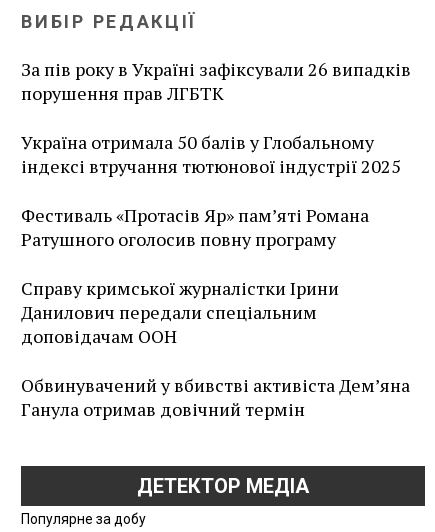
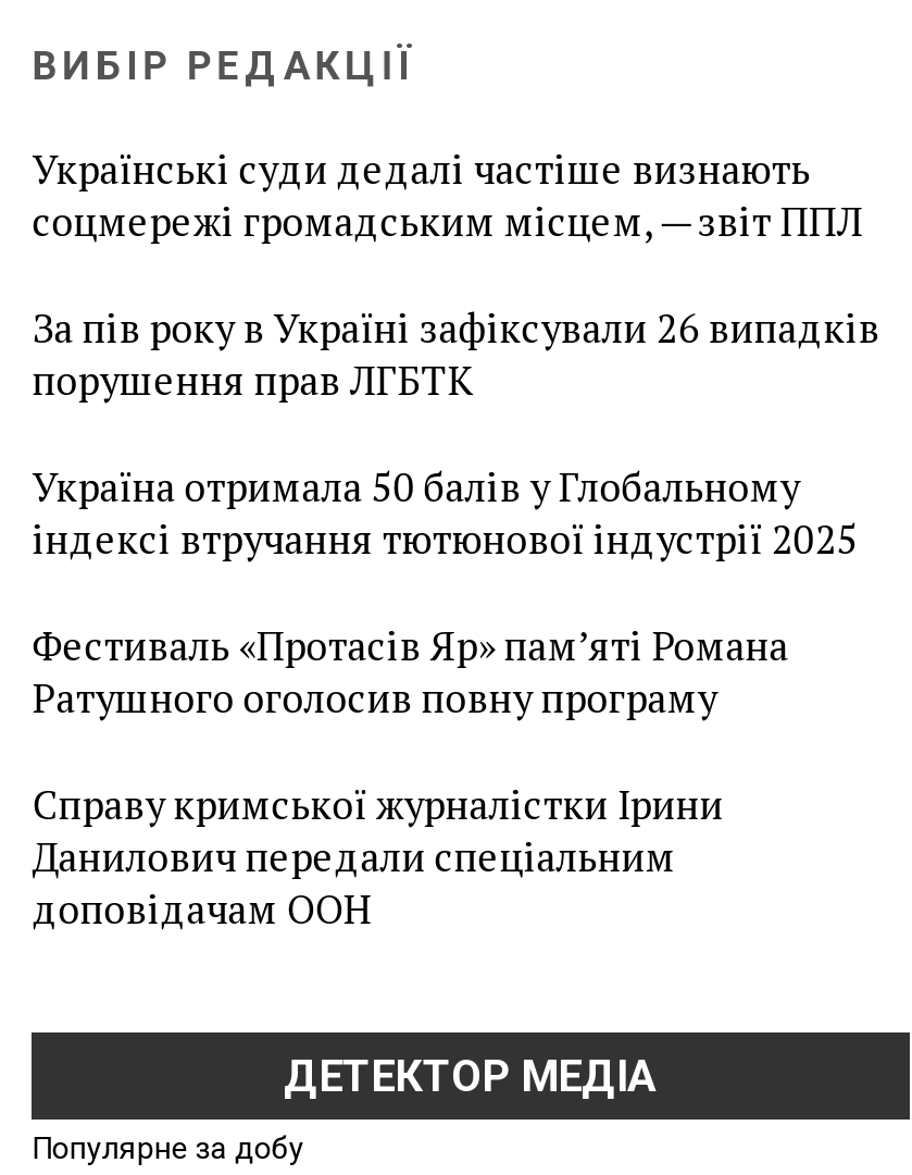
none -> [32,142,863,247] Українські суди дедалі частіше визнають | соцмережі громадським місцем, — звіт ППЛ
moved [21,57,411,348] -> [32,301,880,934]: За пів року в Україні зафіксували 26 випадків | порушення прав ЛГБТК | Україна отримала 50 балів у Глобальному | ... | Данилович передали спеціальним | доповідачам ООН
[21,373,410,421] Обвинувачений у вбивстві активіста Дем’яна | Ганула отримав довічний термін -> none

